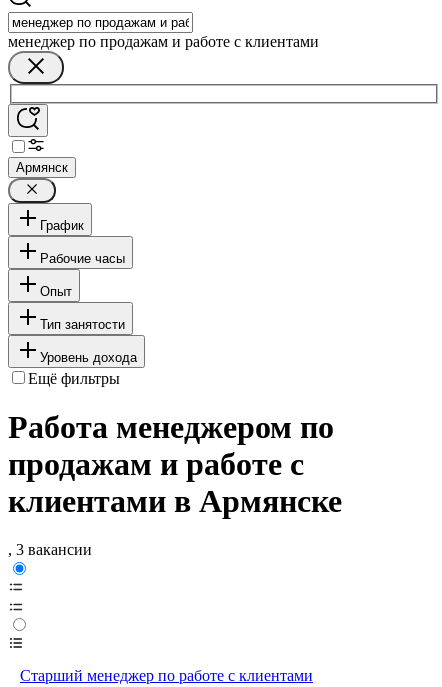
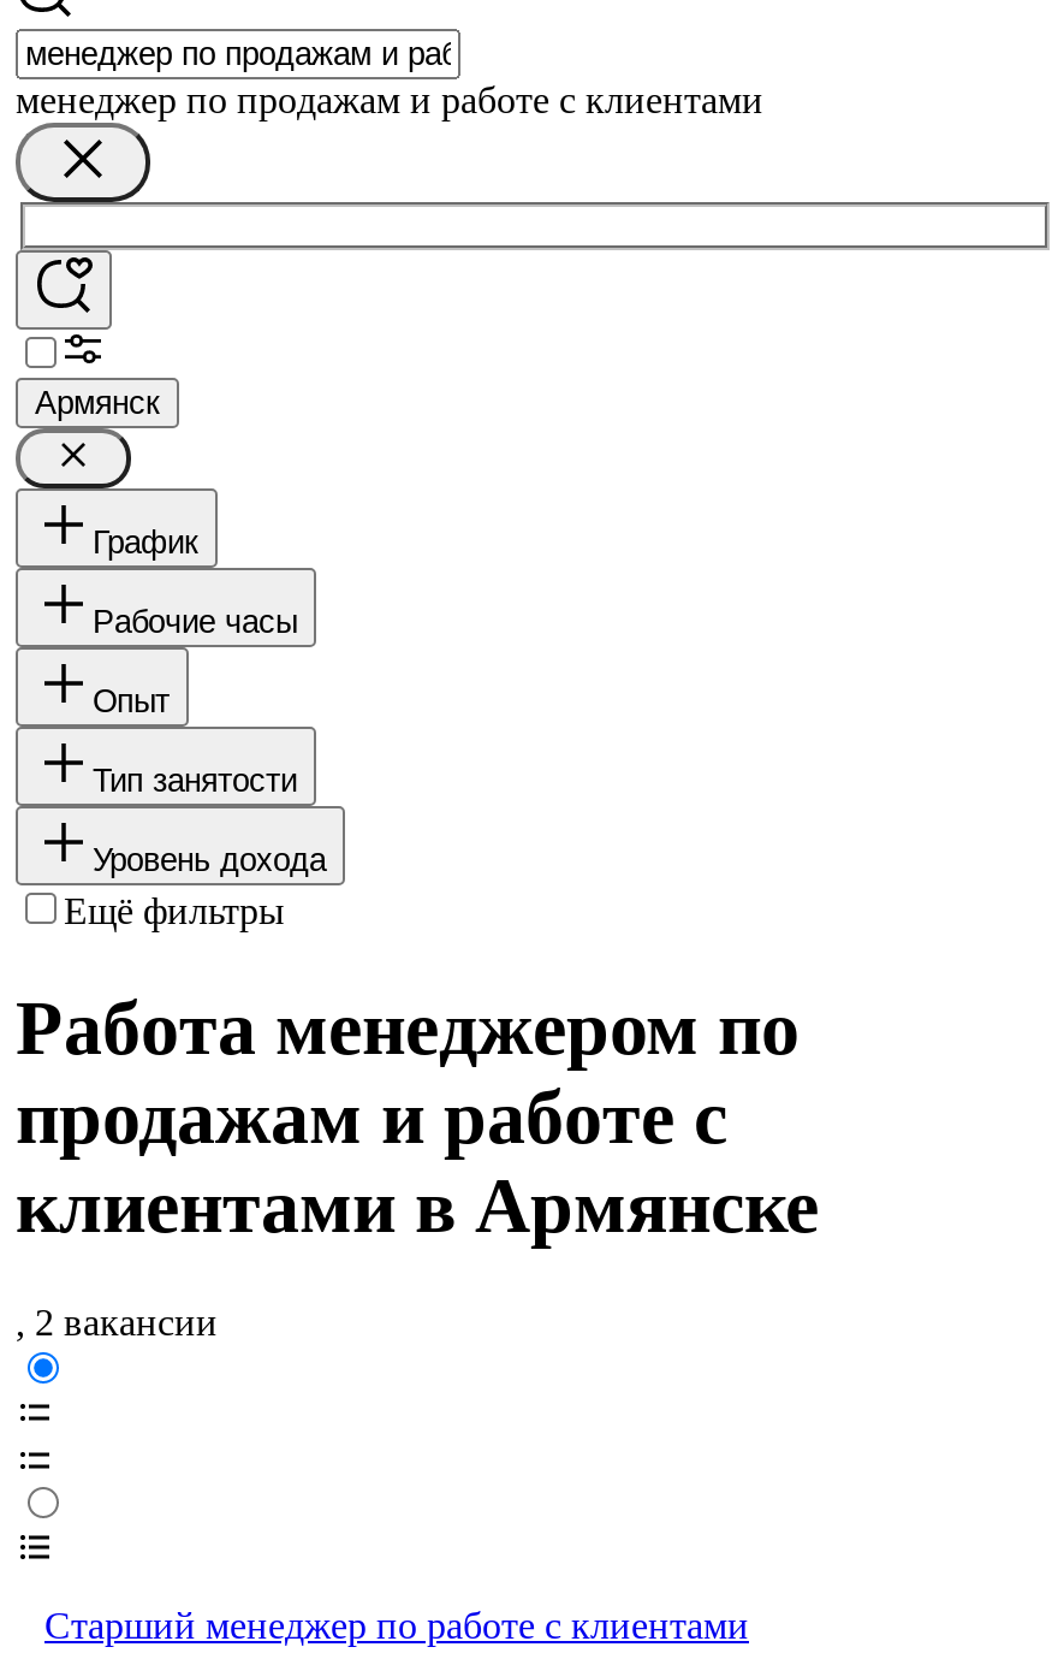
[8,541,92,558] , 3 вакансии -> [16,1303,218,1344] , 2 вакансии

